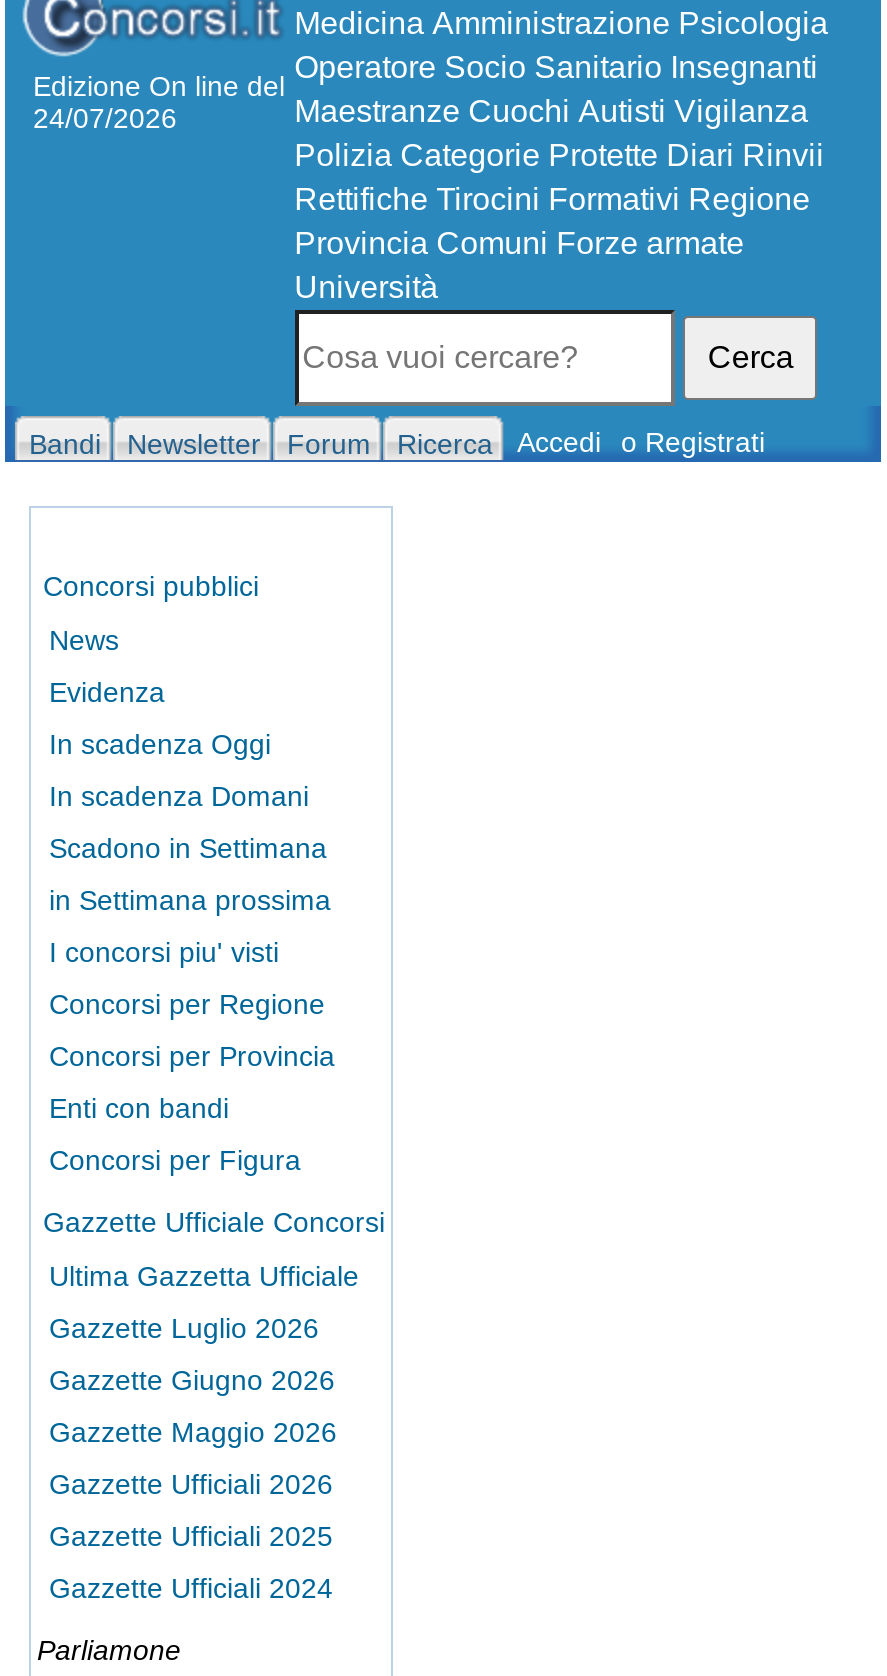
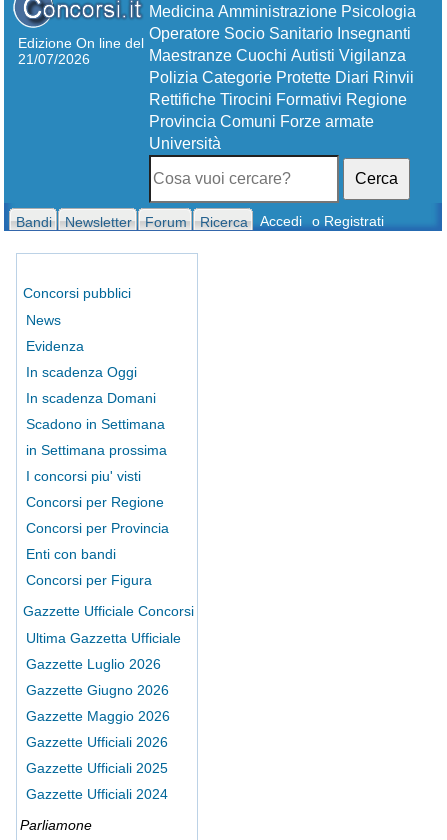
[33,102,177,134] 24/07/2026 -> [18,51,90,67] 21/07/2026

